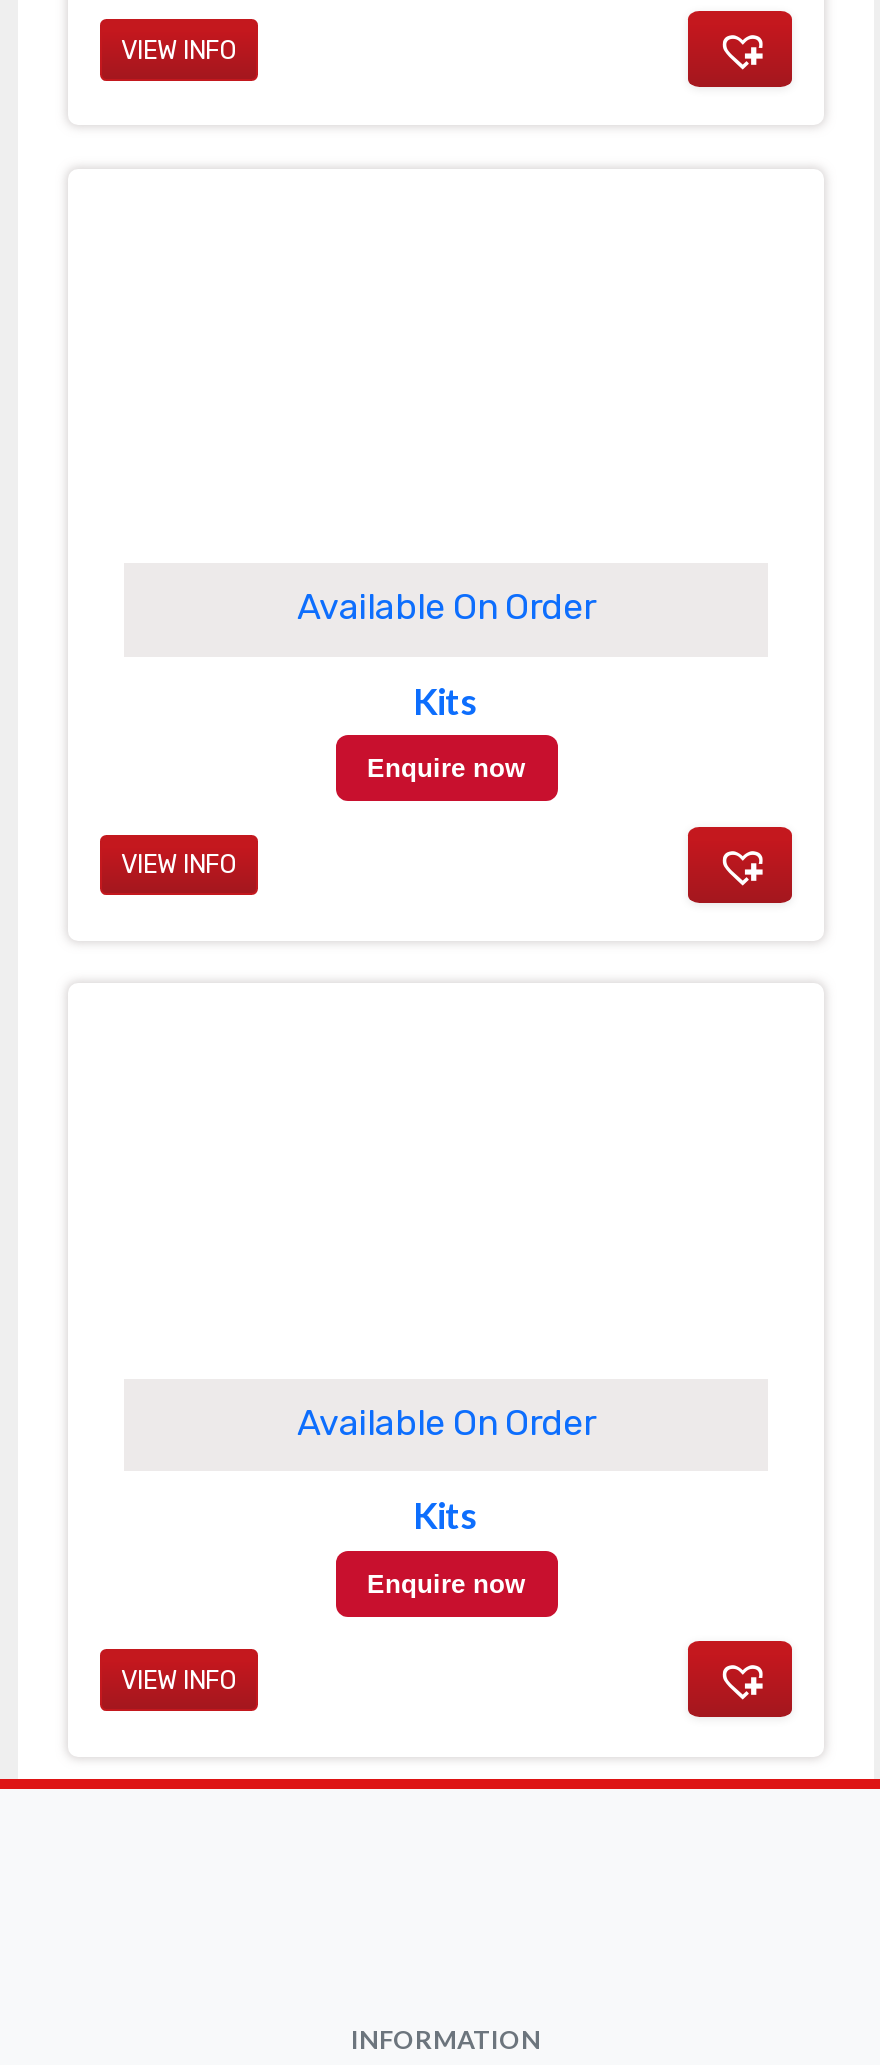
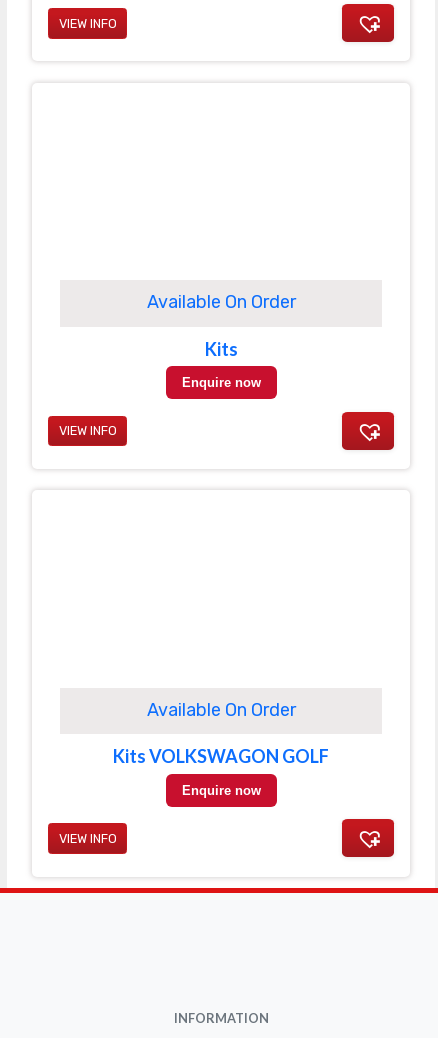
[413,1494,479,1538] Kits -> [113,745,329,767] Kits VOLKSWAGON GOLF

